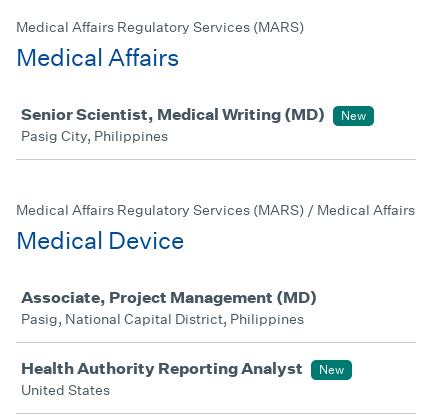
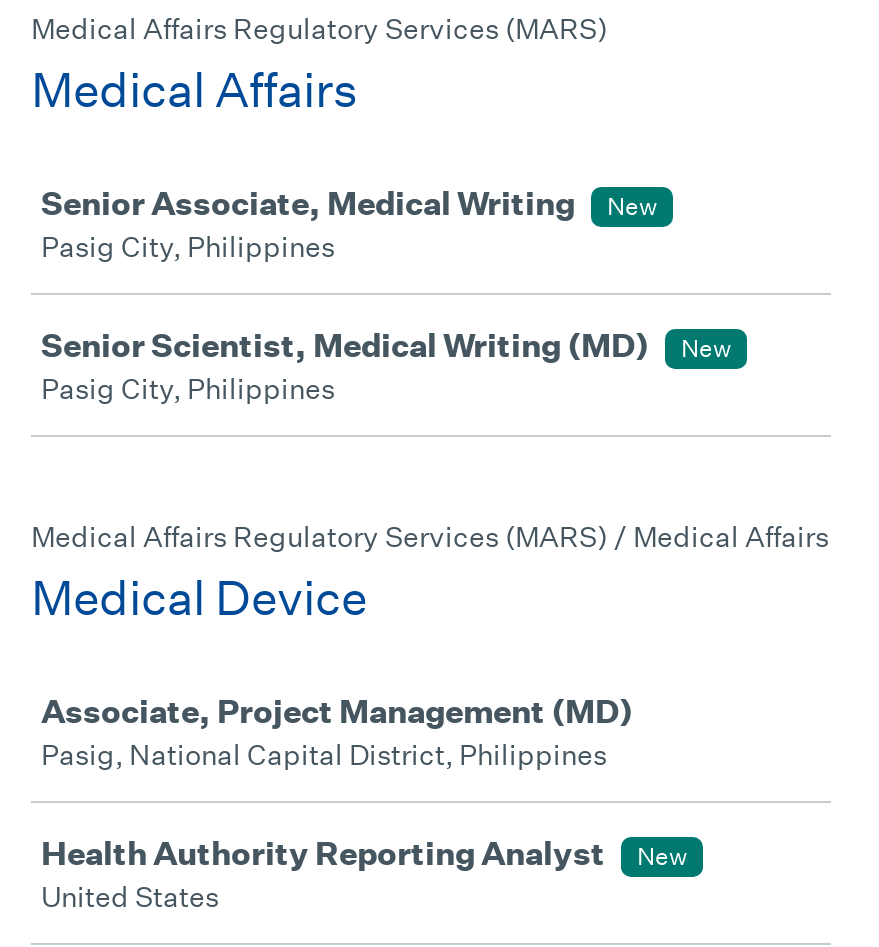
none -> [41,183,657,265] Senior Associate, Medical Writing | New | Pasig City, Philippines

